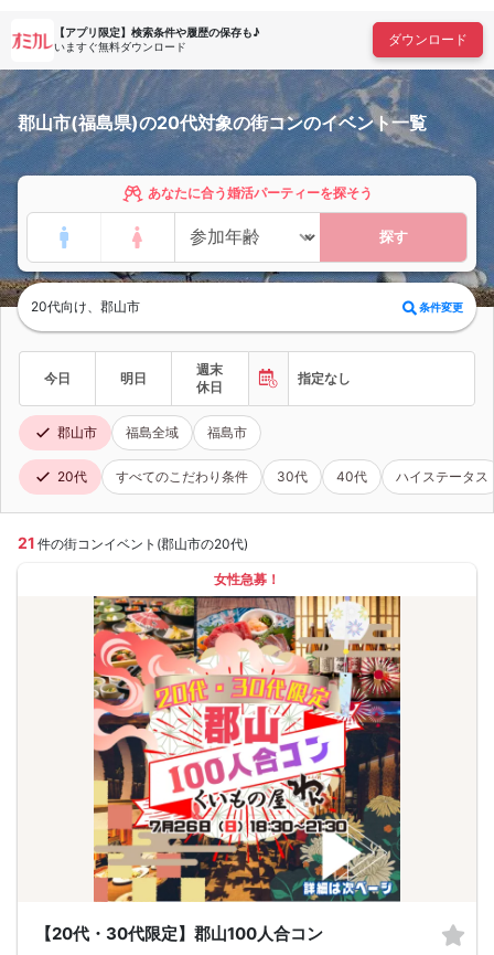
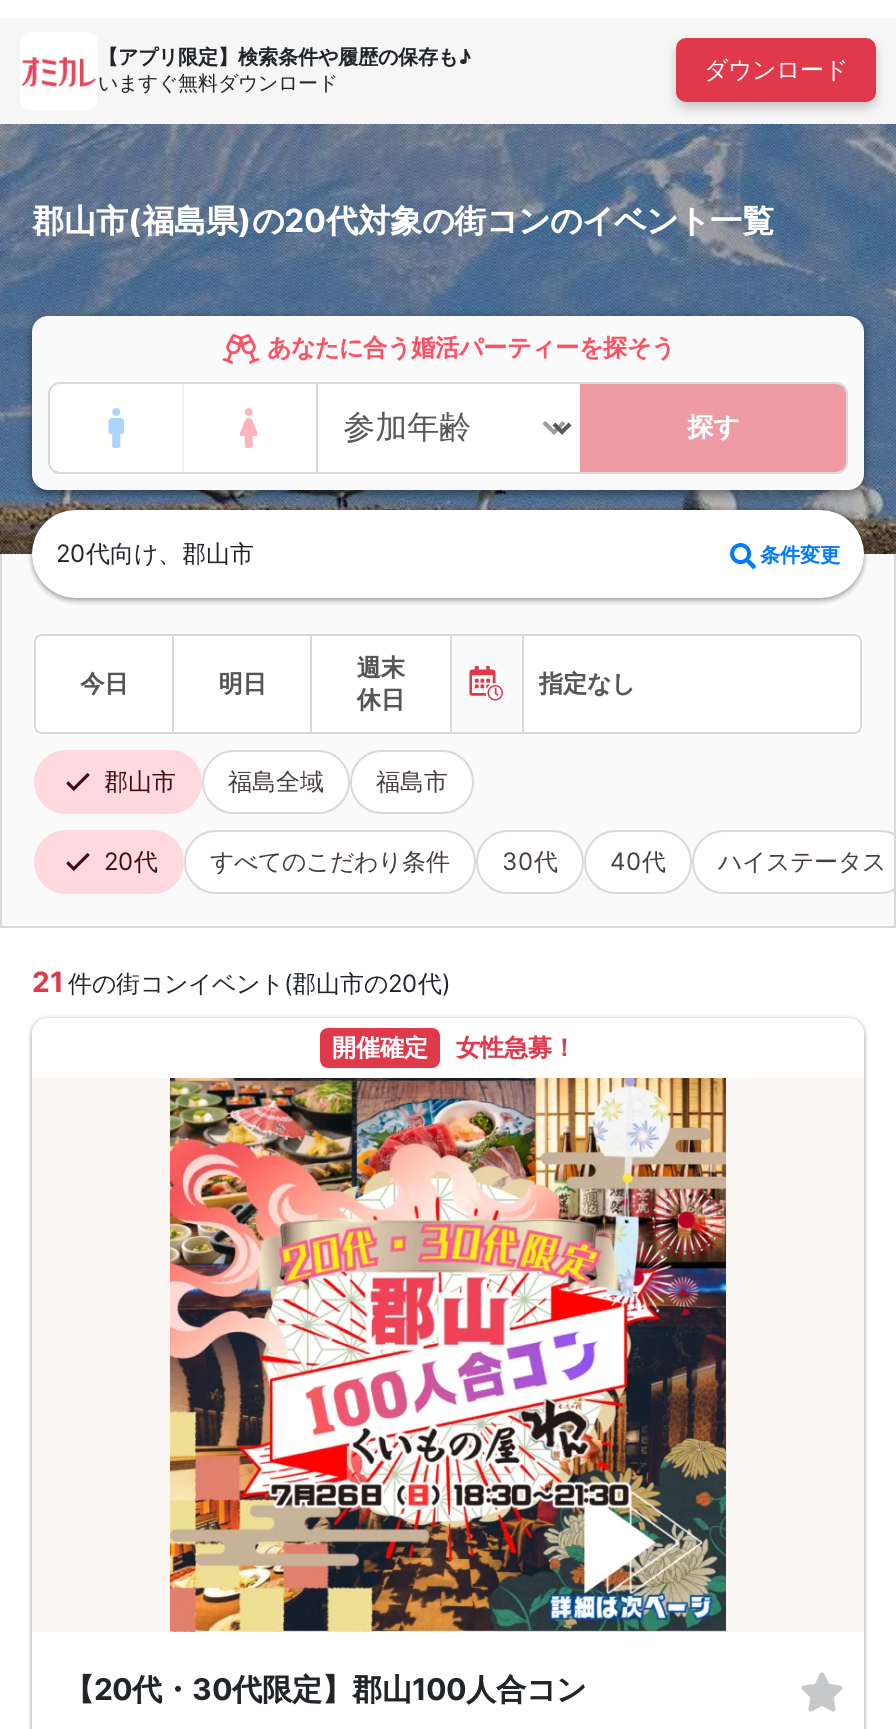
none -> [332,1031,428,1061] 開催確定

